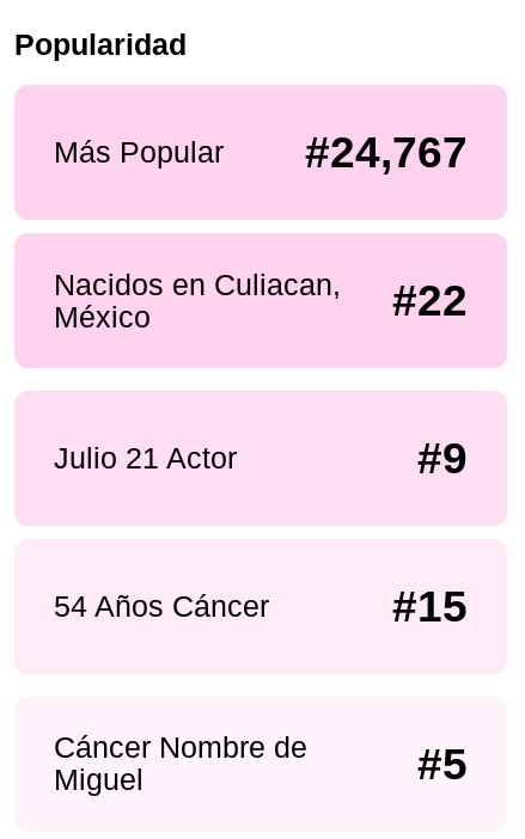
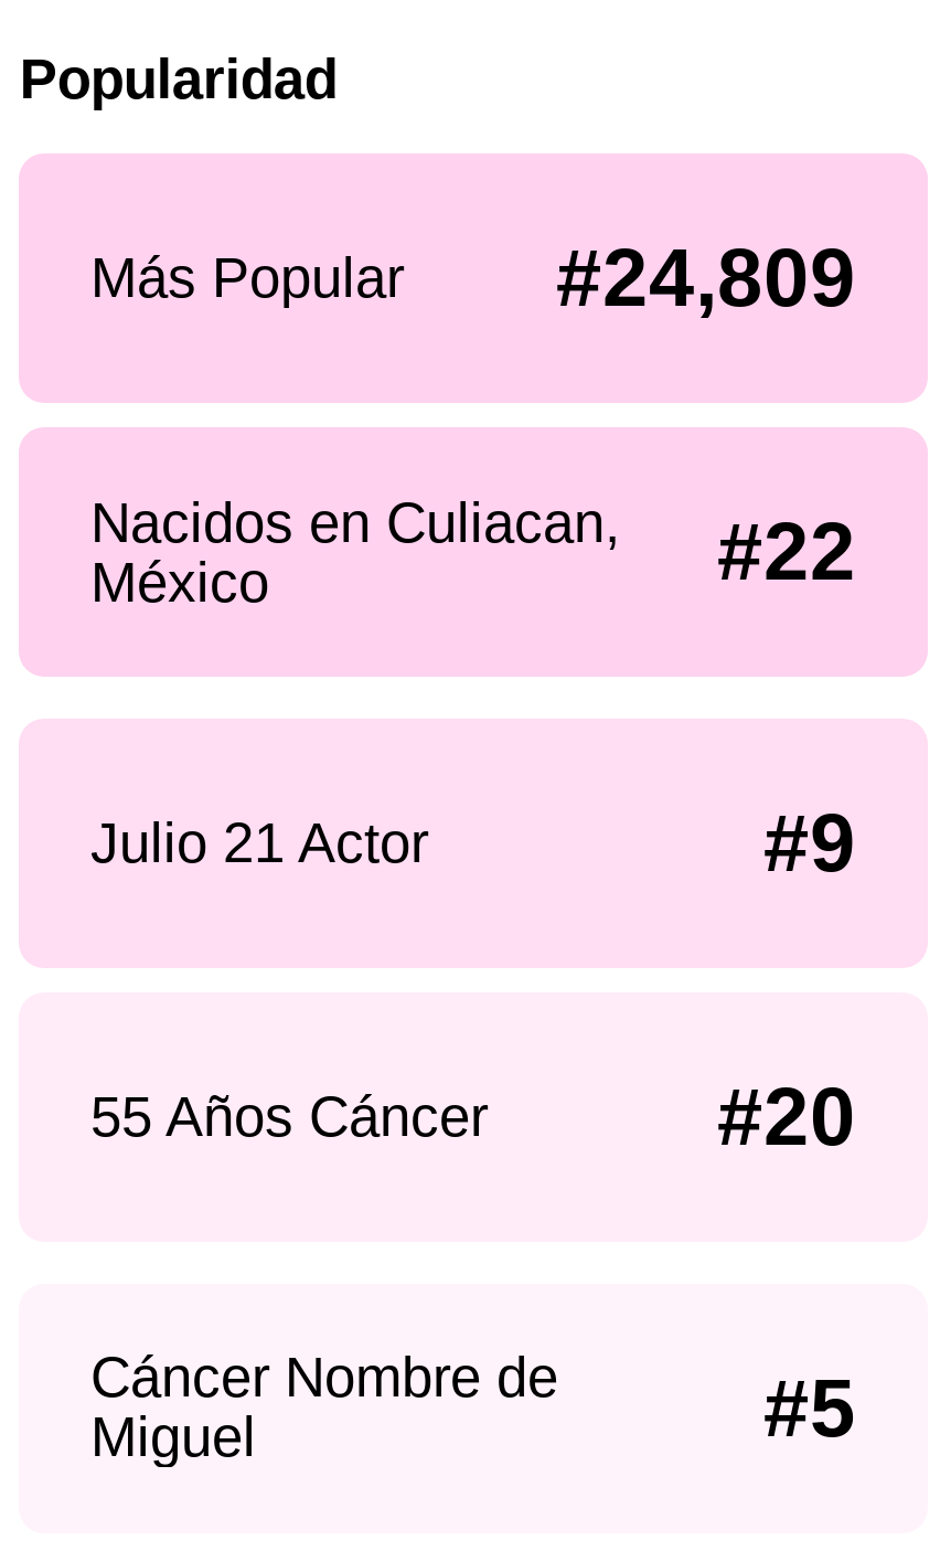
[306,128,468,177] #24,767 -> [556,233,856,323] #24,809
[393,582,468,631] #15 -> [717,1073,856,1163] #20
[53,590,268,623] 54 Años Cáncer -> [90,1086,488,1148] 55 Años Cáncer

